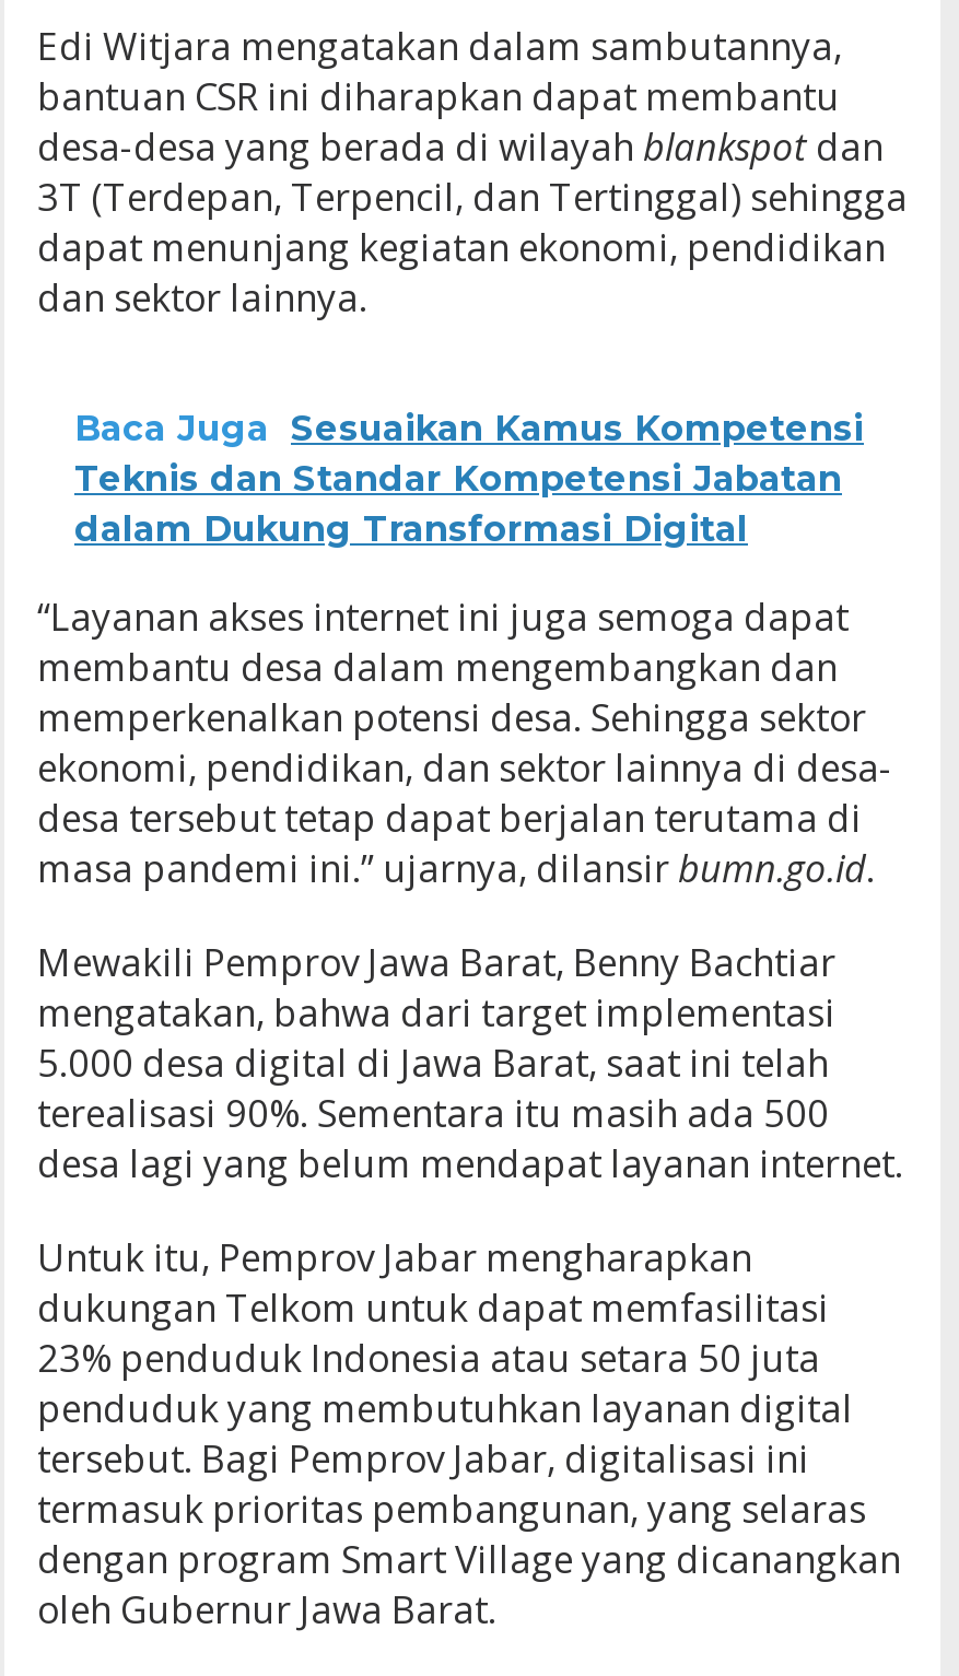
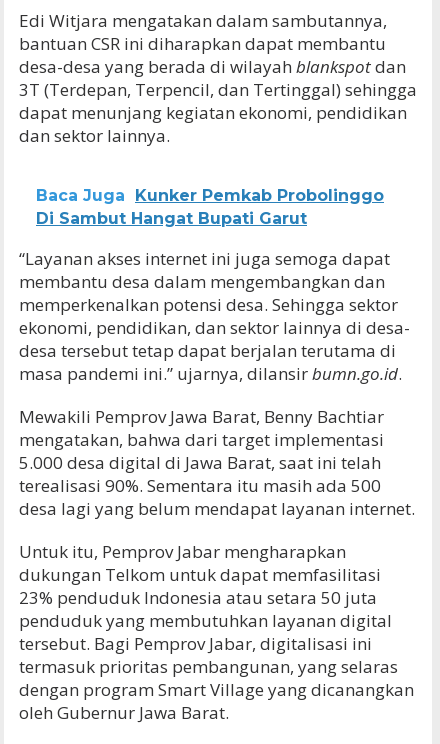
[74,408,864,550] Baca Juga Sesuaikan Kamus Kompetensi | Teknis dan Standar Kompetensi Jabatan | dalam Dukung Transformasi Digital -> [36,186,384,228] Baca Juga Kunker Pemkab Probolinggo | Di Sambut Hangat Bupati Garut

